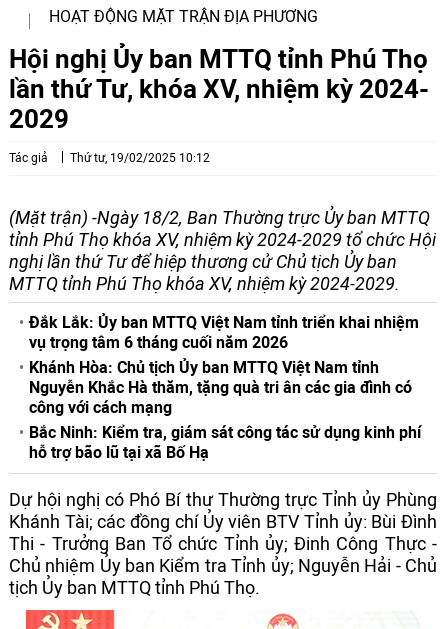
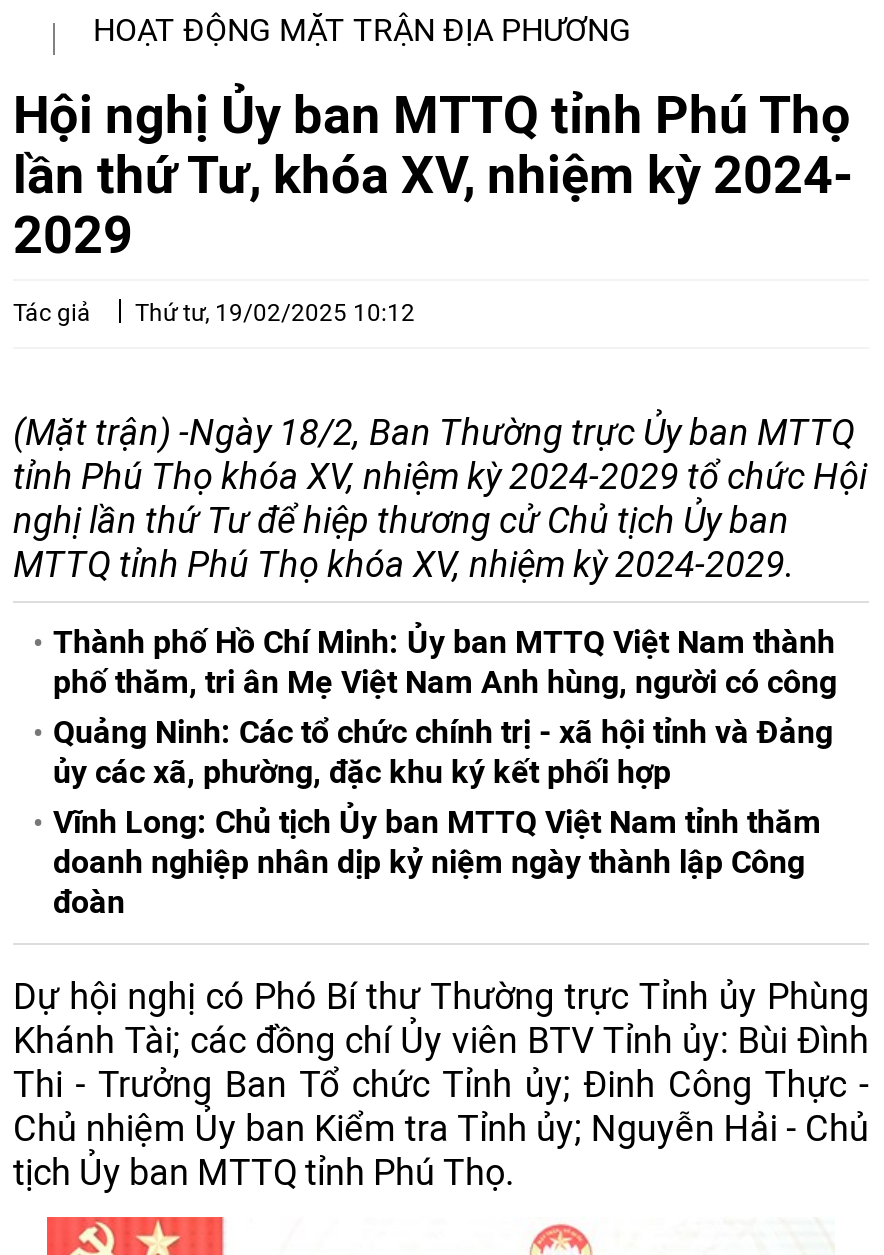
[29,313,421,462] Đắk Lắk: Ủy ban MTTQ Việt Nam tỉnh triển khai nhiệm | vụ trọng tâm 6 tháng cuối năm 2026 | Khánh Hòa: Chủ tịch Ủy ban MTTQ Việt Nam tỉnh | Nguyễn Khắc Hà thăm, tặng quà tri ân các gia đình có | công với cách mạng | Bắc Ninh: Kiểm tra, giám sát công tác sử dụng kinh phí | hỗ trợ bão lũ tại xã Bố Hạ -> [53,623,837,921] Thành phố Hồ Chí Minh: Ủy ban MTTQ Việt Nam thành | phố thăm, tri ân Mẹ Việt Nam Anh hùng, người có công | Quảng Ninh: Các tổ chức chính trị - xã hội tỉnh và Đảng | ủy các xã, phường, đặc khu ký kết phối hợp | Vĩnh Long: Chủ tịch Ủy ban MTTQ Việt Nam tỉnh thăm | doanh nghiệp nhân dịp kỷ niệm ngày thành lập Công | đoàn

